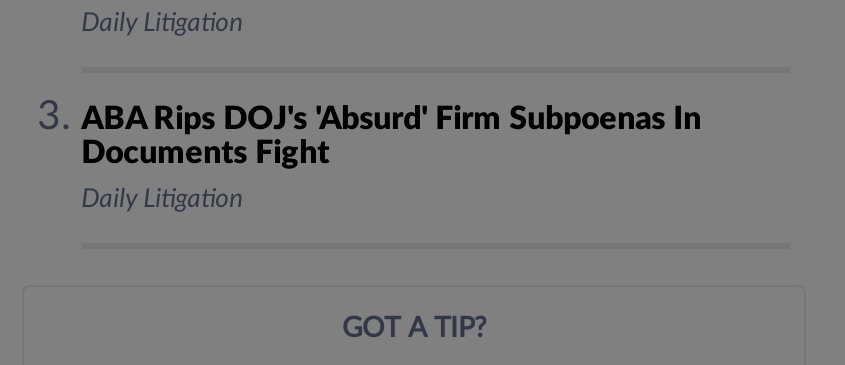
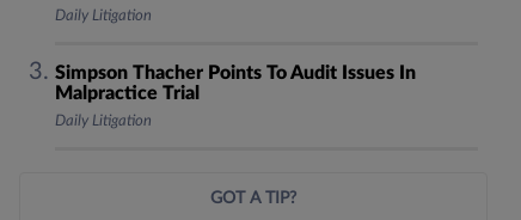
[81,103,701,169] ABA Rips DOJ's 'Absurd' Firm Subpoenas In | Documents Fight -> [54,63,415,103] Simpson Thacher Points To Audit Issues In | Malpractice Trial

